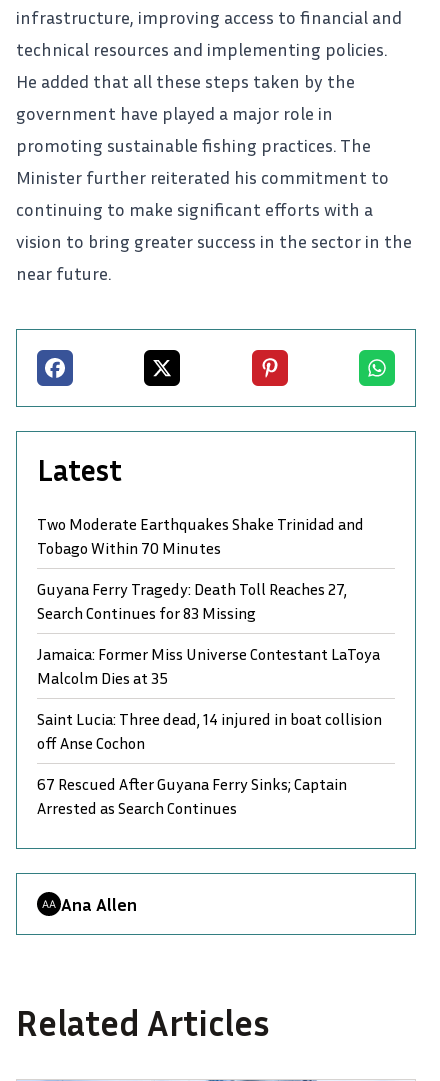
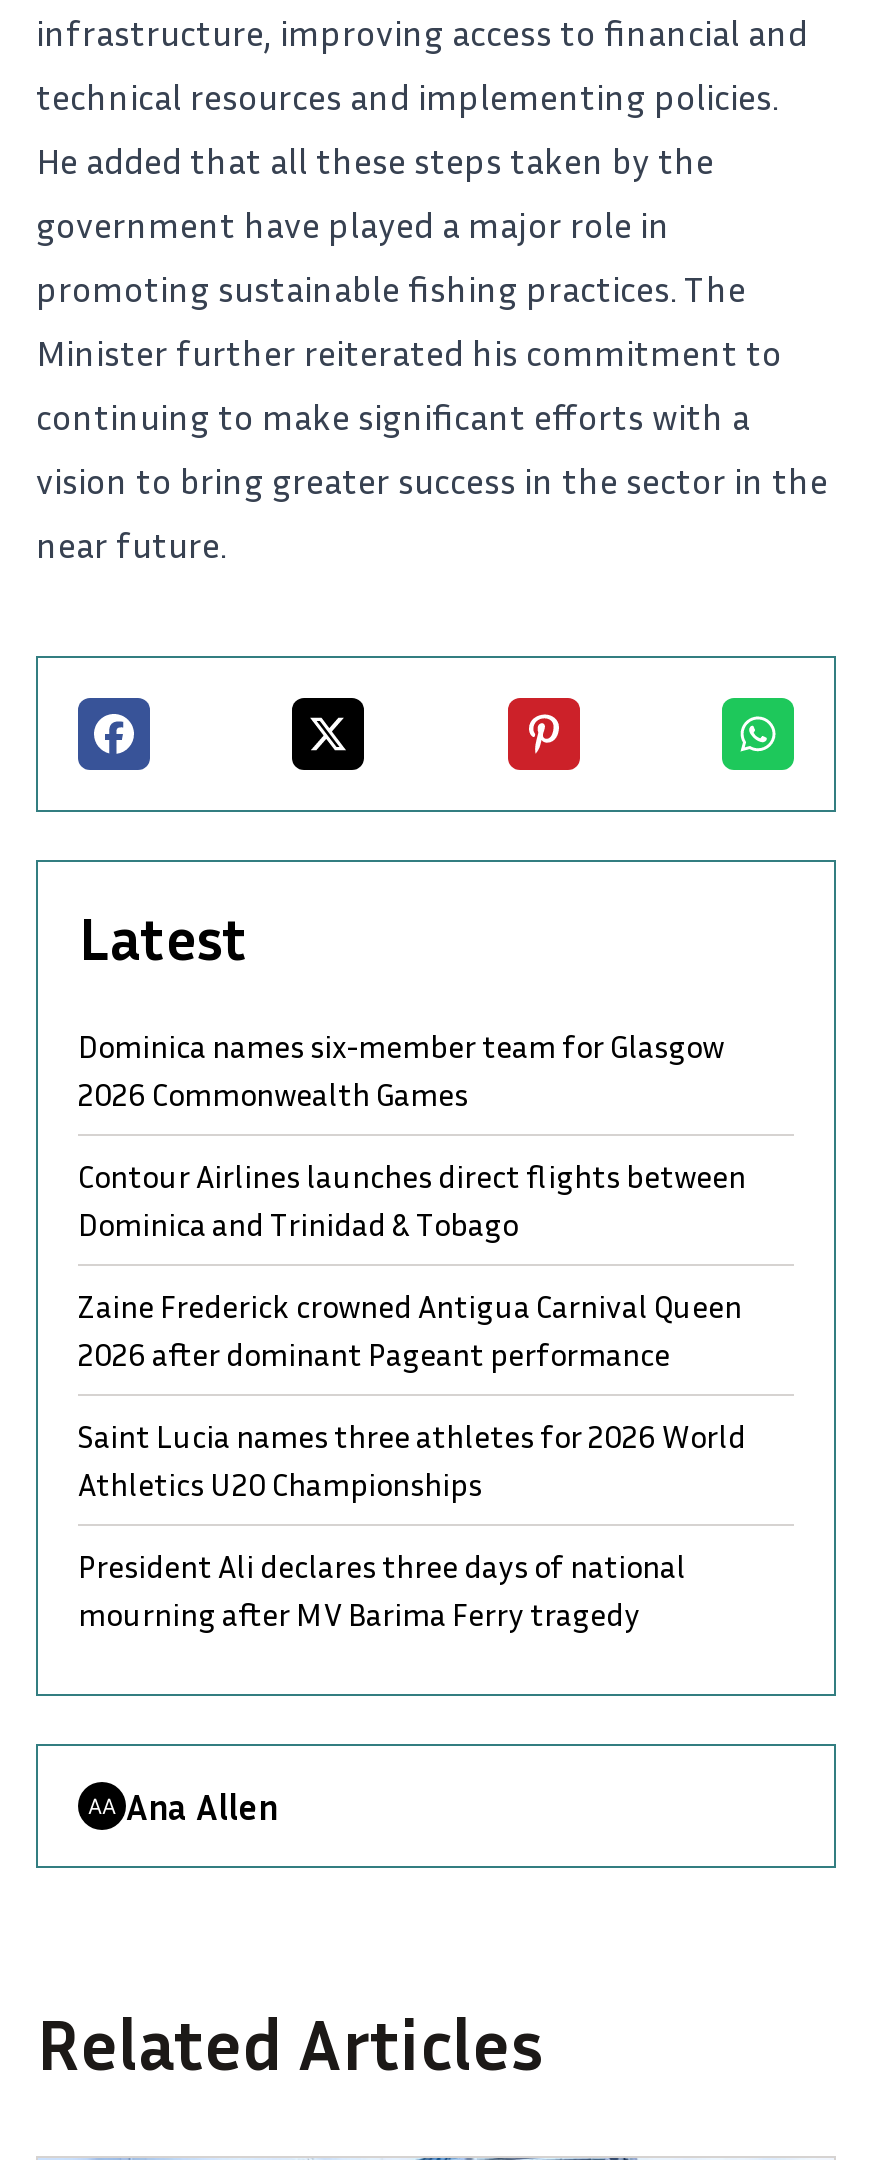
[37,514,364,558] Two Moderate Earthquakes Shake Trinidad and | Tobago Within 70 Minutes -> [78,1026,724,1114] Dominica names six-member team for Glasgow | 2026 Commonwealth Games
[37,579,347,623] Guyana Ferry Tragedy: Death Toll Reaches 27, | Search Continues for 83 Missing -> [78,1156,746,1244] Contour Airlines launches direct flights between | Dominica and Trinidad & Tobago
[37,644,380,688] Jamaica: Former Miss Universe Contestant LaToya | Malcolm Dies at 35 -> [78,1286,742,1374] Zaine Frederick crowned Antigua Carnival Queen | 2026 after dominant Pageant performance
[37,709,382,753] Saint Lucia: Three dead, 14 injured in boat collision | off Anse Cochon -> [78,1416,746,1504] Saint Lucia names three athletes for 2026 World | Athletics U20 Championships
[37,774,347,818] 67 Rescued After Guyana Ferry Sinks; Captain | Arrested as Search Continues -> [78,1546,686,1634] President Ali declares three days of national | mourning after MV Barima Ferry tragedy

